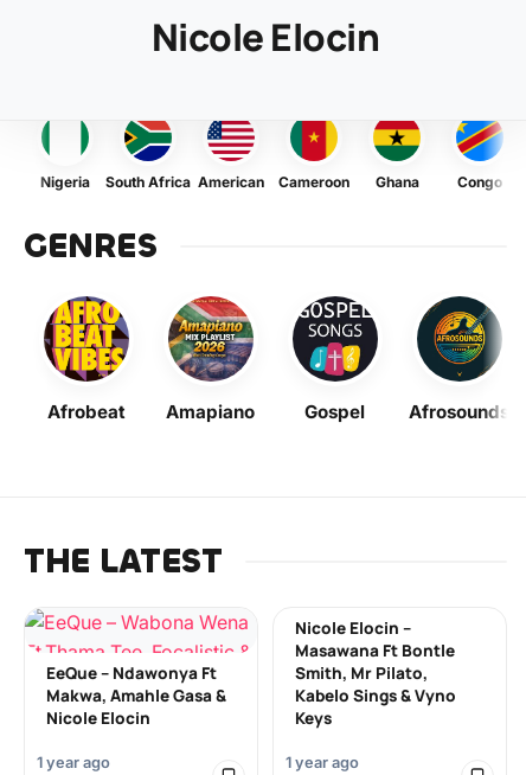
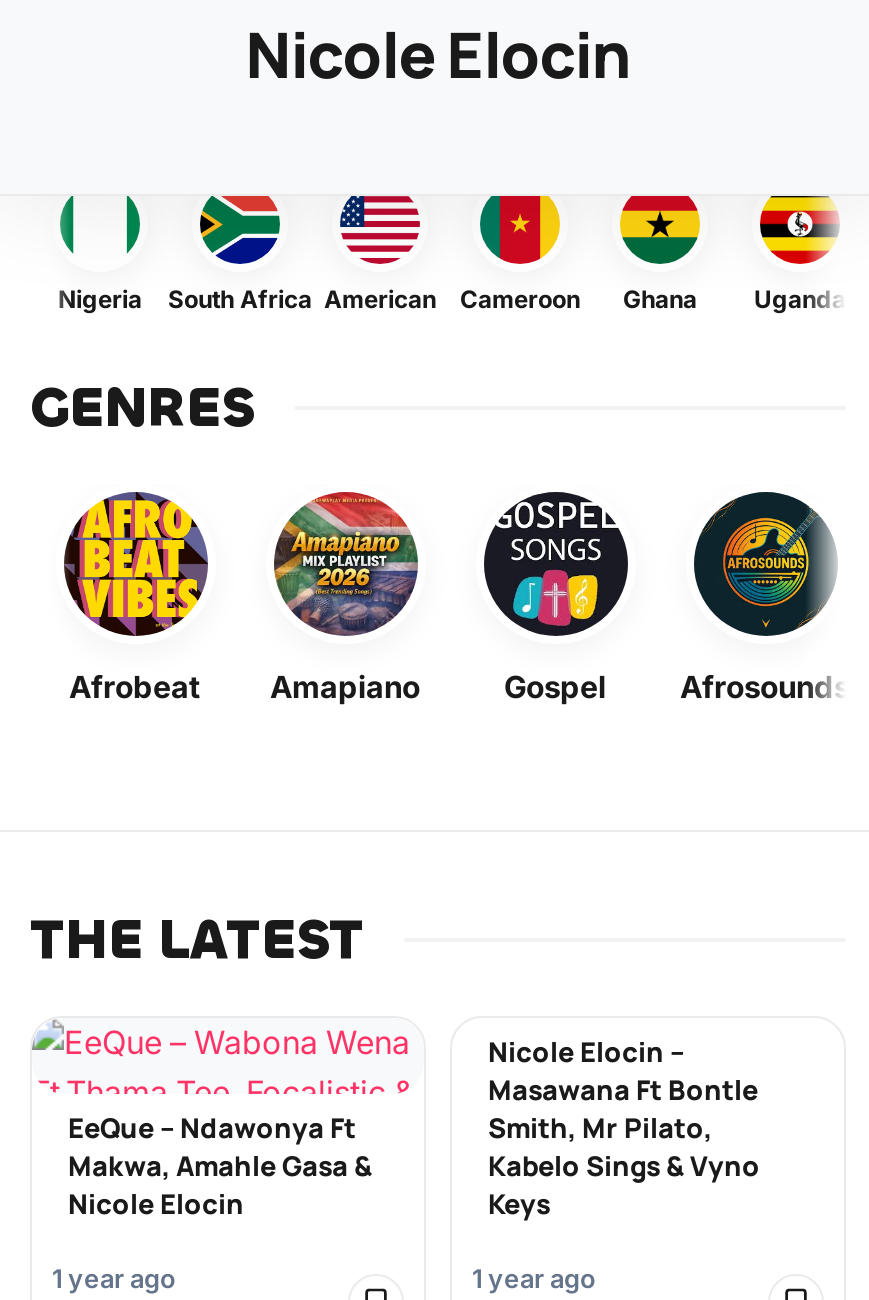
[455,120,502,191] [image] | Congo -> [754,194,846,314] [image] | Uganda

